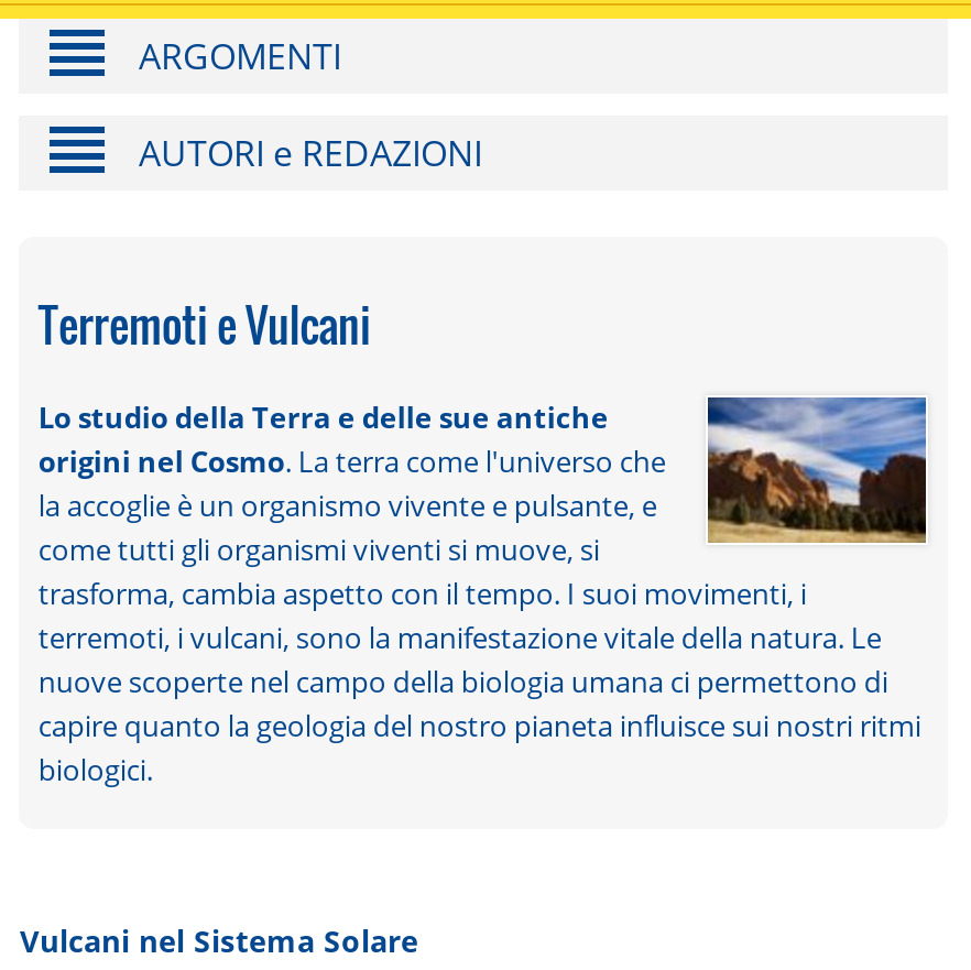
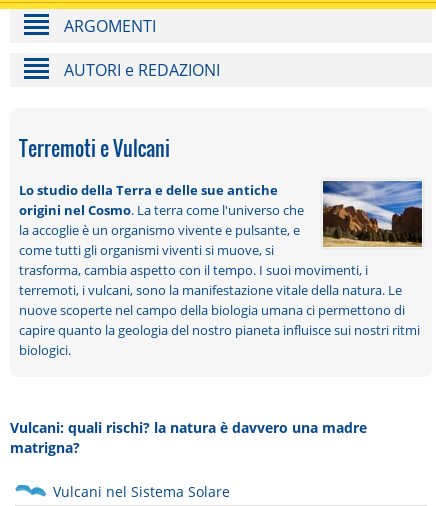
none -> [10,418,367,457] Vulcani: quali rischi? la natura è davvero una madre | matrigna?

